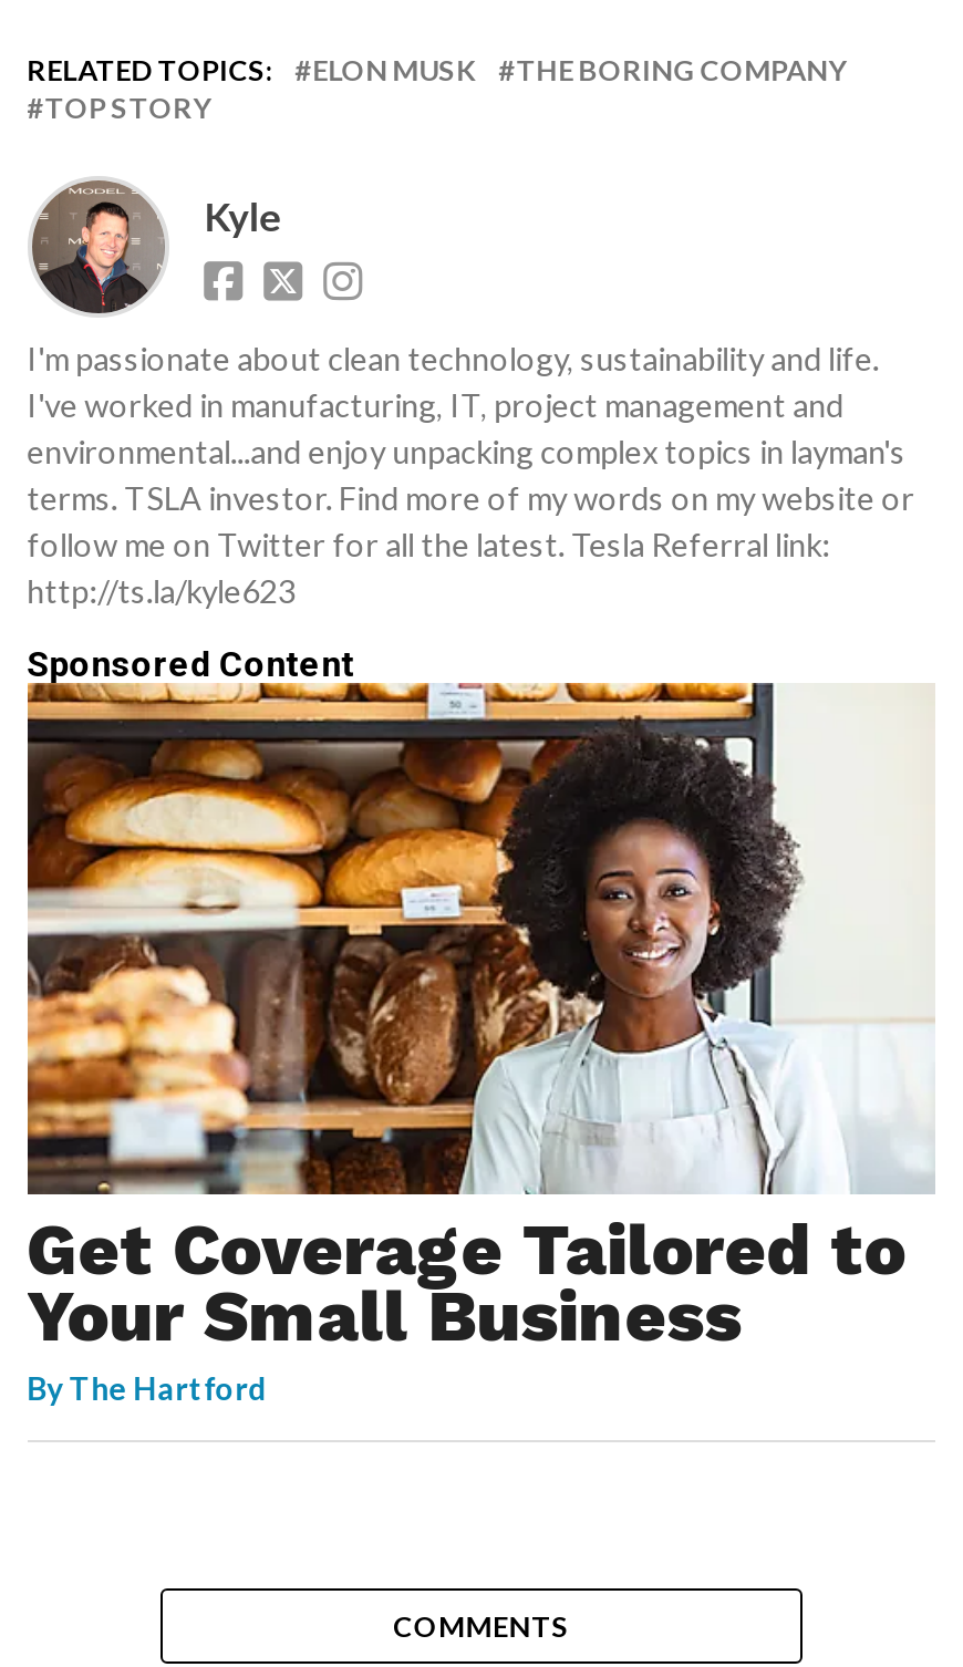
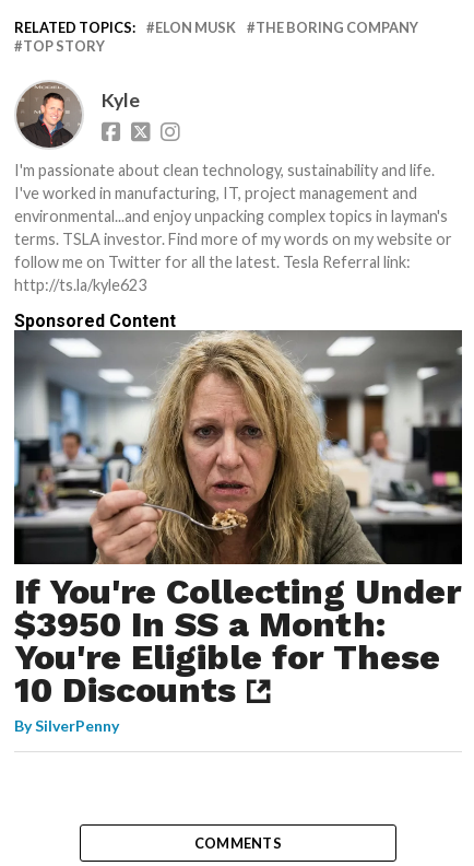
[25,681,935,1057] [image] -> [13,329,463,563] [image]
[27,1207,906,1407] Get Coverage Tailored to | Your Small Business | By The Hartford -> [14,571,461,735] If You're Collecting Under | $3950 In SS a Month: | You're Eligible for These | 10 Discounts | By SilverPenny

